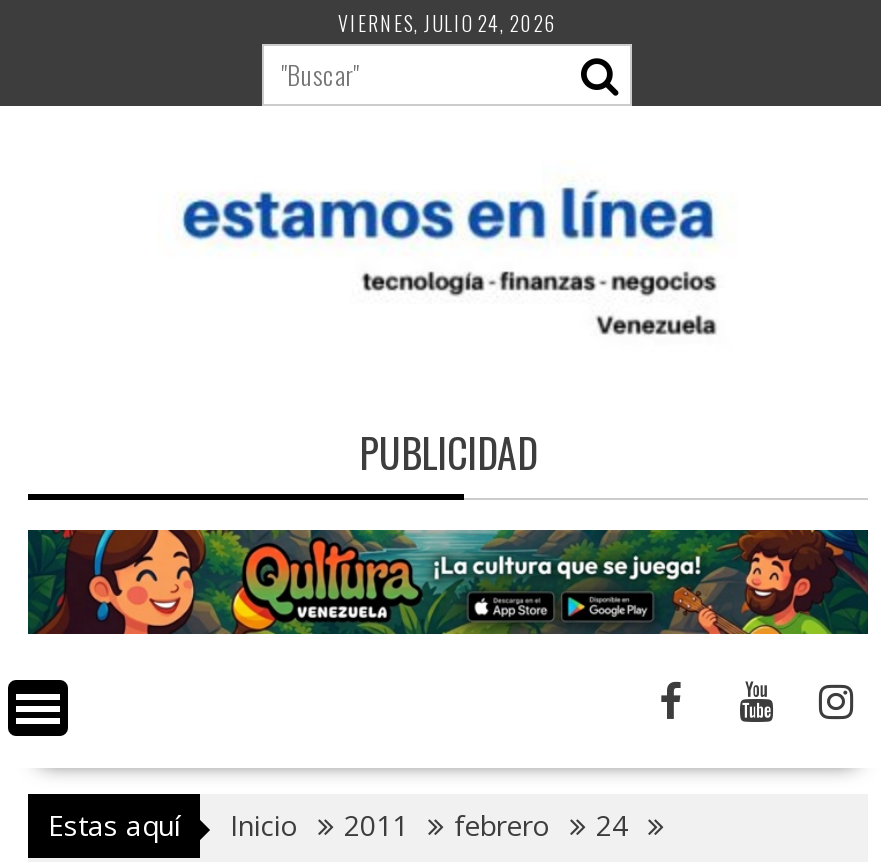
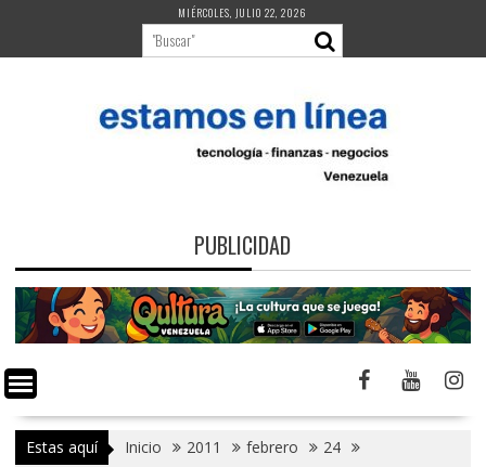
[338,8,558,38] VIERNES, JULIO 24, 2026 -> [178,4,308,21] MIÉRCOLES, JULIO 22, 2026

